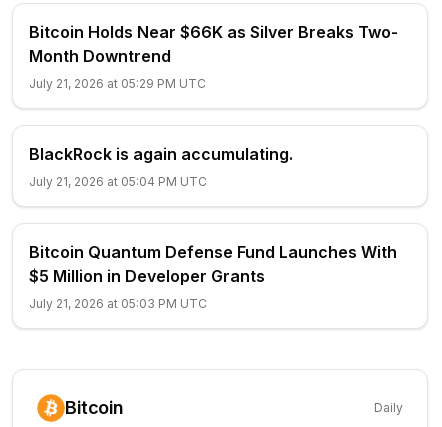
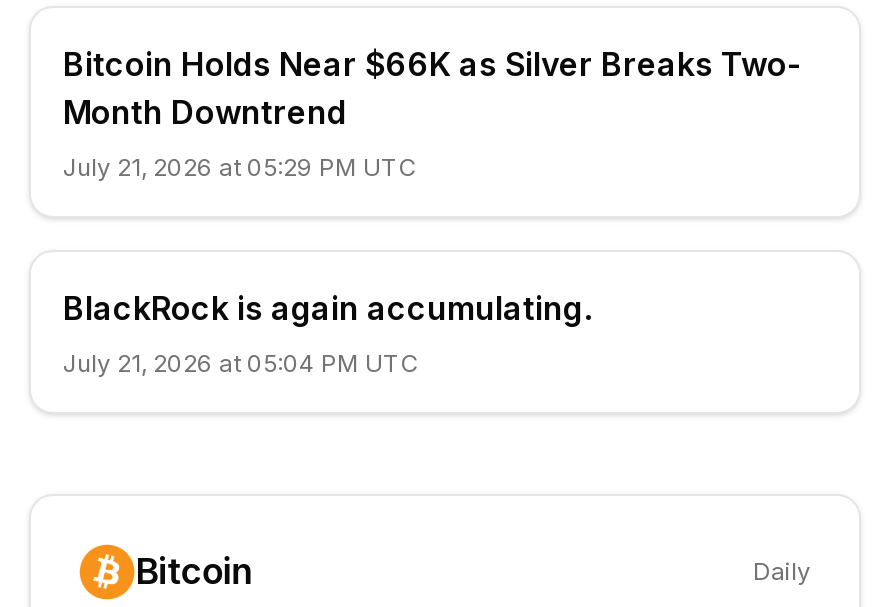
[29,242,397,311] Bitcoin Quantum Defense Fund Launches With | $5 Million in Developer Grants | July 21, 2026 at 05:03 PM UTC -> none

